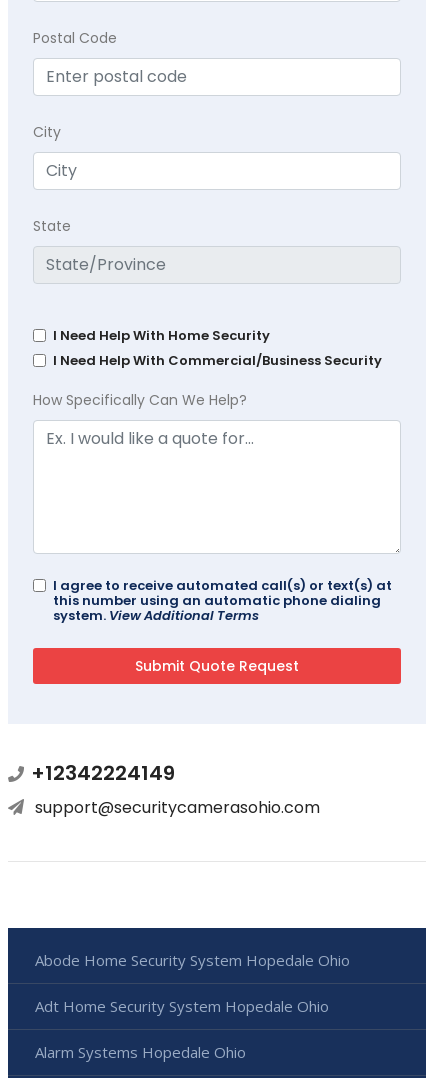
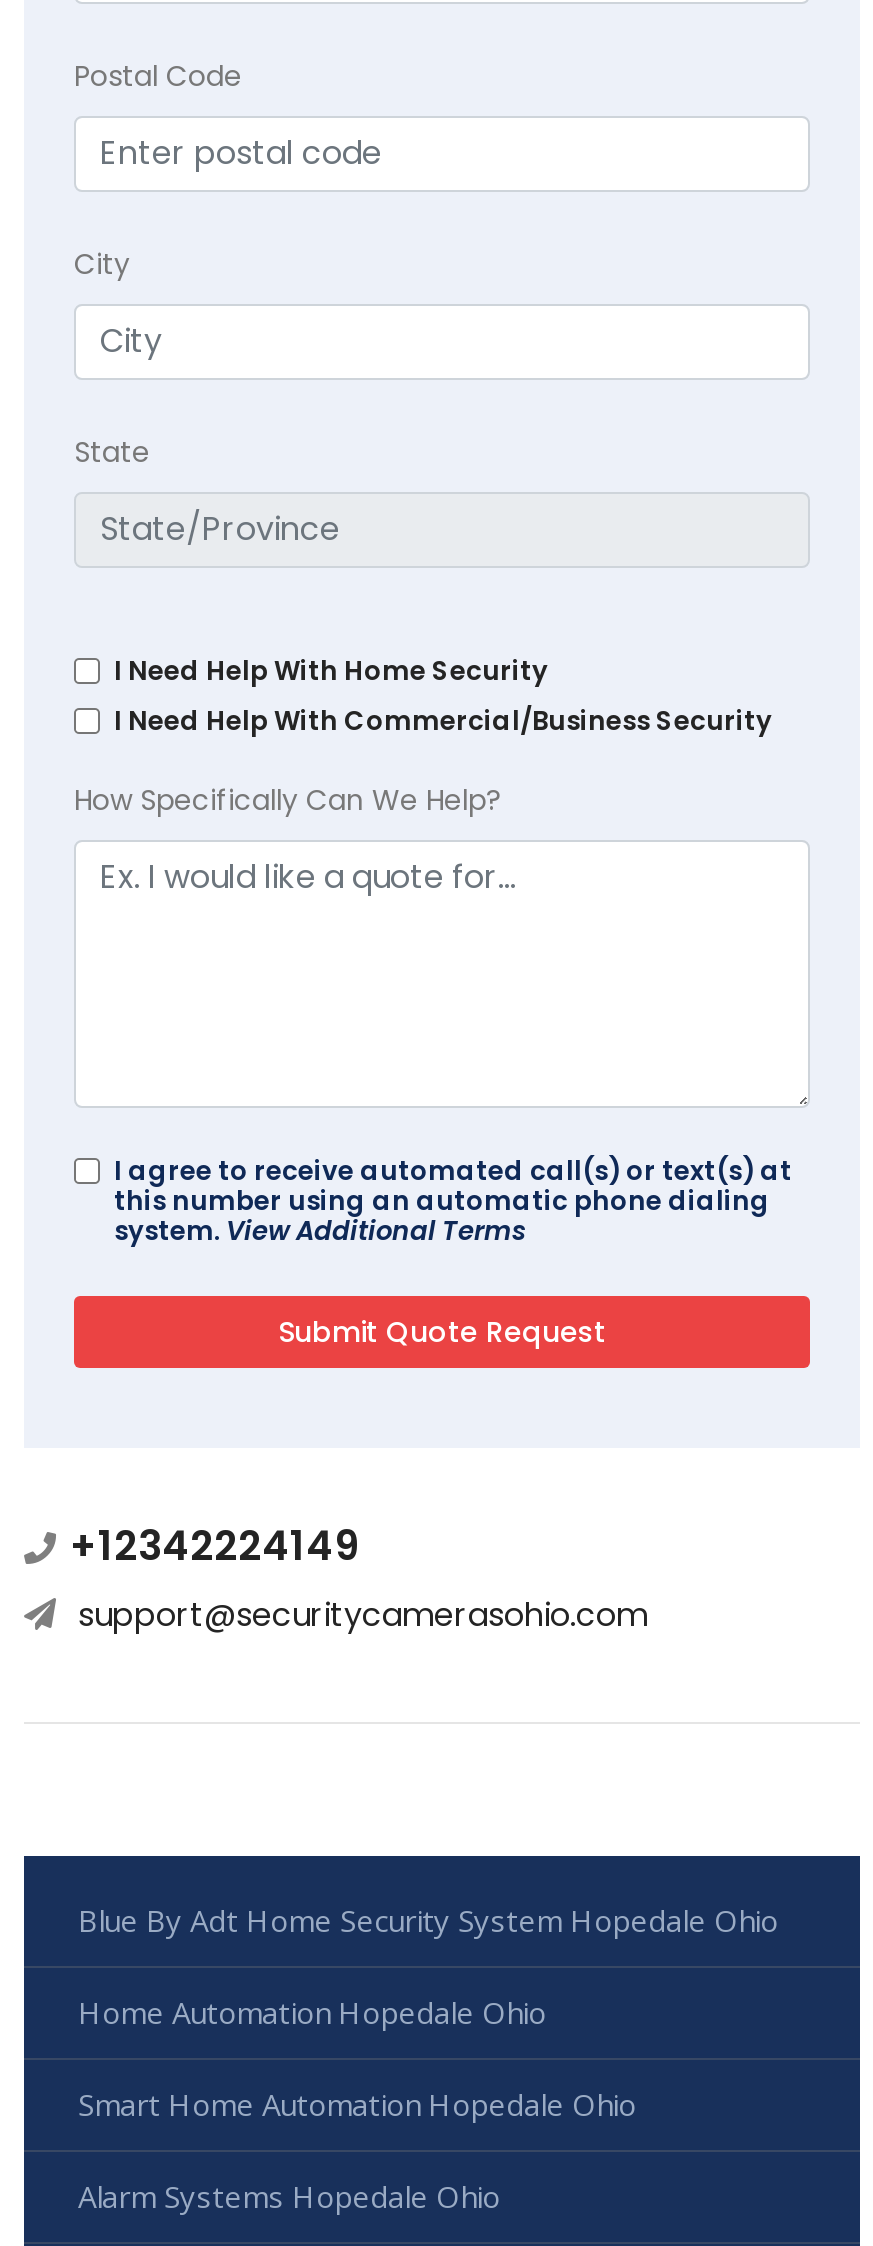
[35,950,350,1016] Abode Home Security System Hopedale Ohio | Adt Home Security System Hopedale Ohio -> [78,1899,778,2123] Blue By Adt Home Security System Hopedale Ohio | Home Automation Hopedale Ohio | Smart Home Automation Hopedale Ohio

